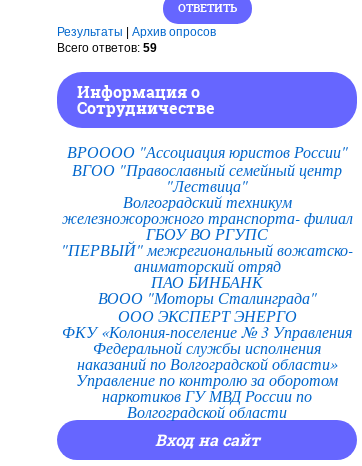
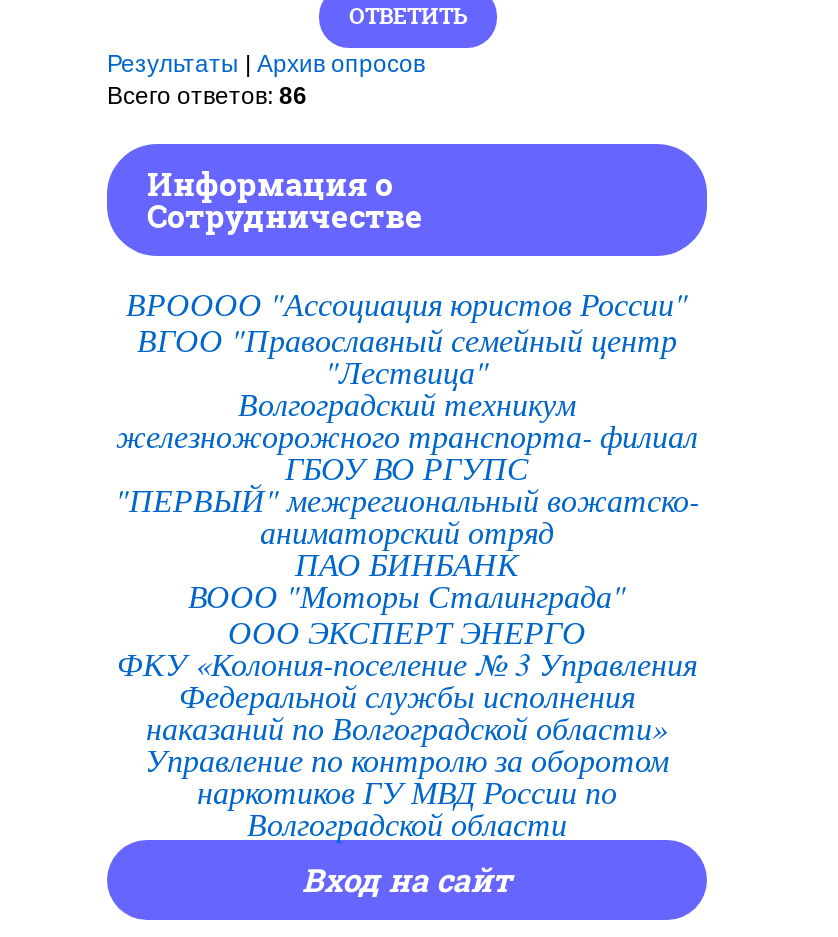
[57,41,157,55] Всего ответов: 59 -> [107,82,307,110] Всего ответов: 86

